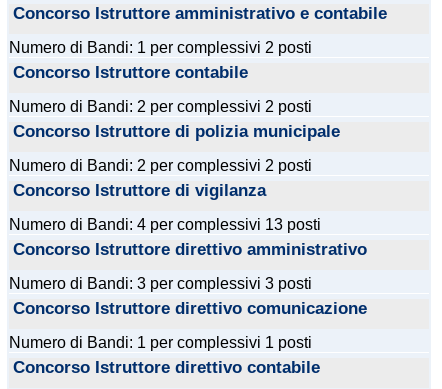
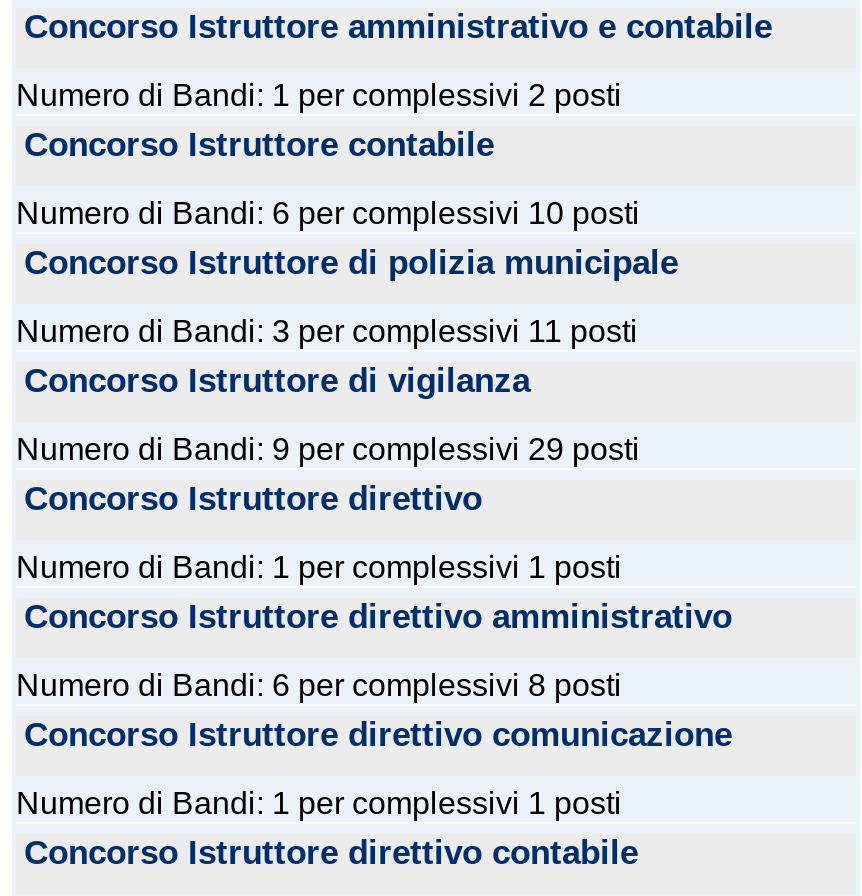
[9,98,312,115] Numero di Bandi: 2 per complessivi 2 posti -> [16,196,640,230] Numero di Bandi: 6 per complessivi 10 posti
[9,157,312,174] Numero di Bandi: 2 per complessivi 2 posti -> [16,314,638,348] Numero di Bandi: 3 per complessivi 11 posti
[9,216,321,233] Numero di Bandi: 4 per complessivi 13 posti -> [16,432,640,584] Numero di Bandi: 9 per complessivi 29 posti | Concorso Istruttore direttivo | Numero di Bandi: 1 per complessivi 1 posti
[9,275,312,292] Numero di Bandi: 3 per complessivi 3 posti -> [16,668,622,702] Numero di Bandi: 6 per complessivi 8 posti

